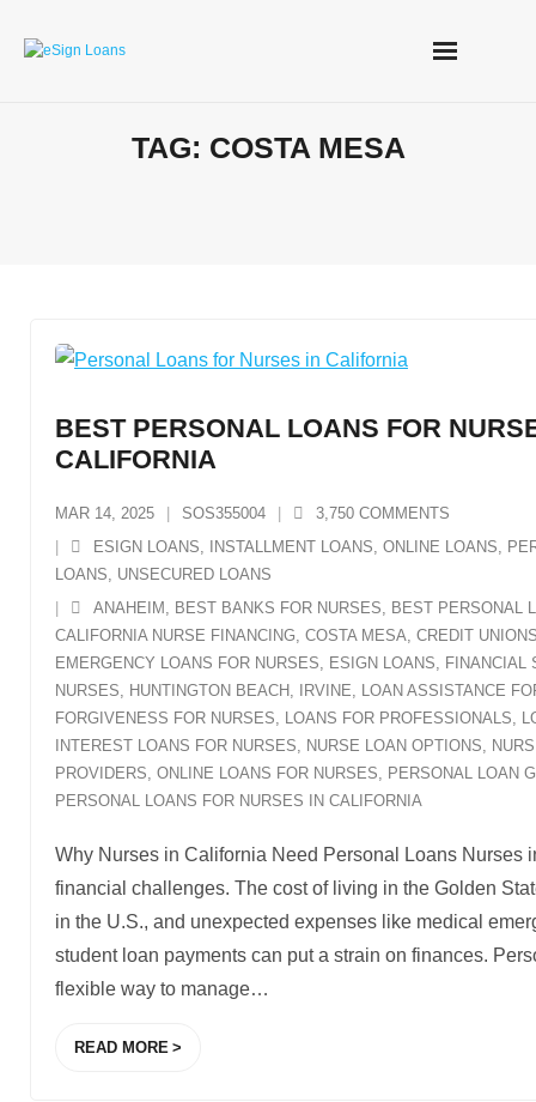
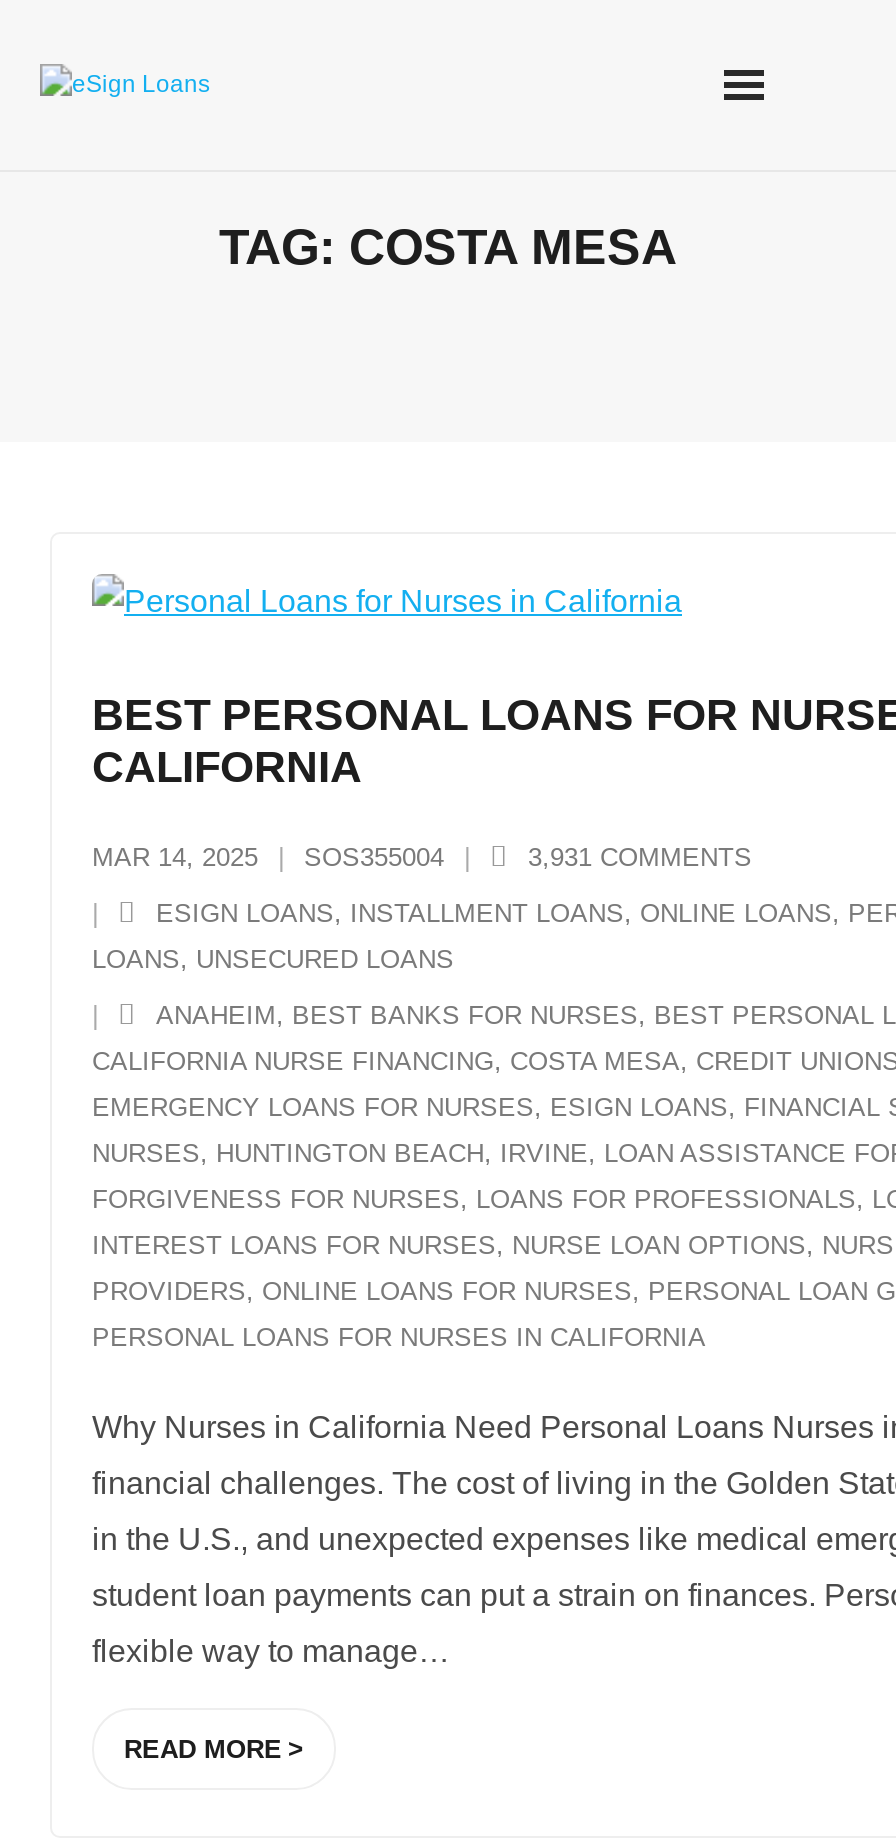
[316,504,450,522] 3,750 COMMENTS -> [528,842,752,872] 3,931 COMMENTS

